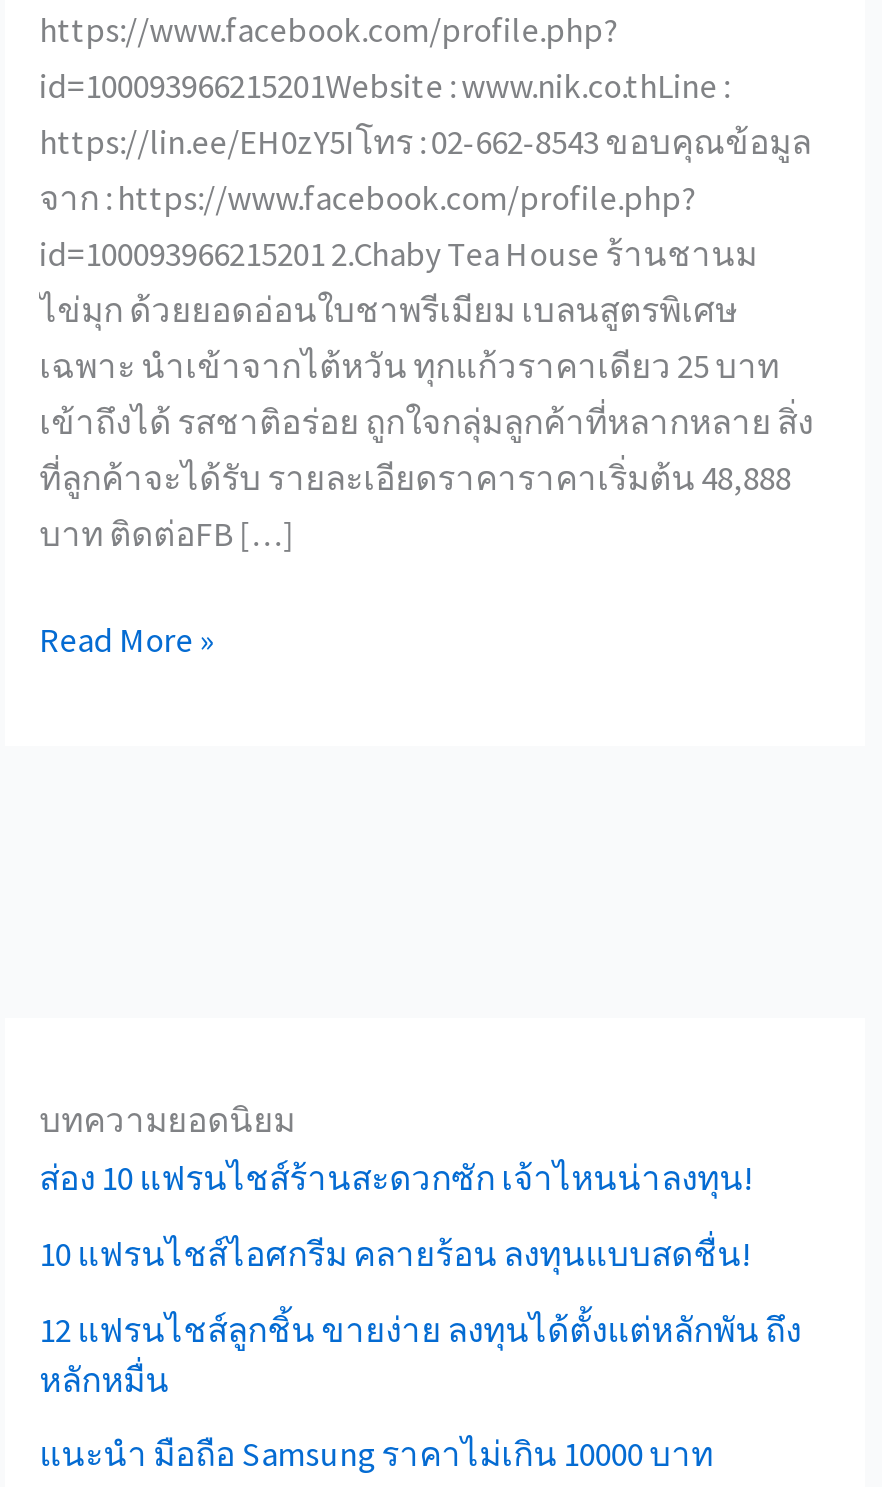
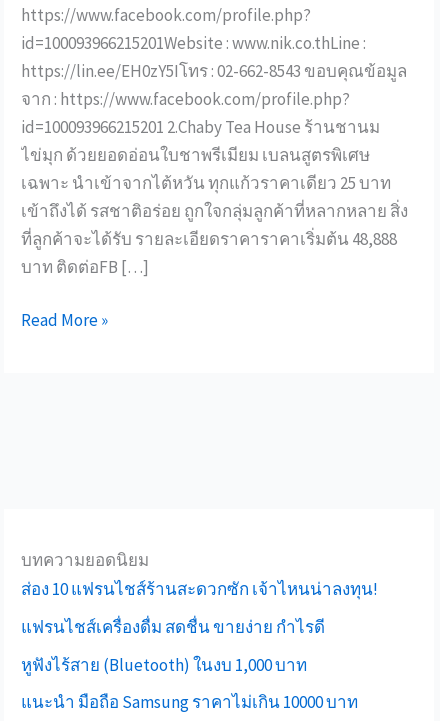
[39,1232,751,1276] 10 แฟรนไชส์ไอศกรีม คลายร้อน ลงทุนแบบสดชื่น! -> [21,616,325,638] แฟรนไชส์เครื่องดื่ม สดชื่น ขายง่าย กำไรดี
[39,1307,801,1401] 12 แฟรนไชส์ลูกชิ้น ขายง่าย ลงทุนได้ตั้งแต่หลักพัน ถึง | หลักหมื่น -> [21,654,307,676] หูฟังไร้สาย (Bluetooth) ในงบ 1,000 บาท

